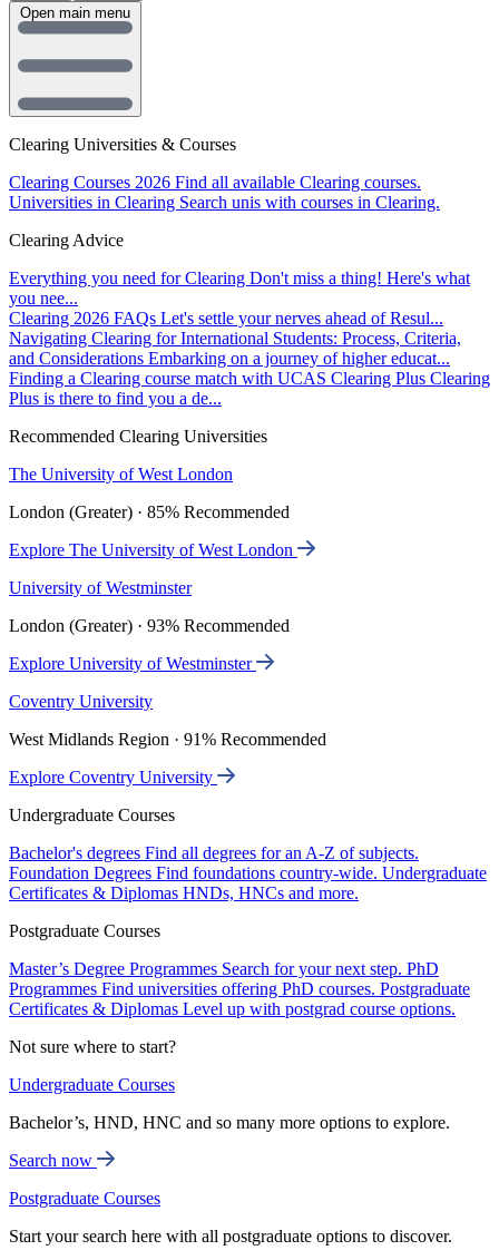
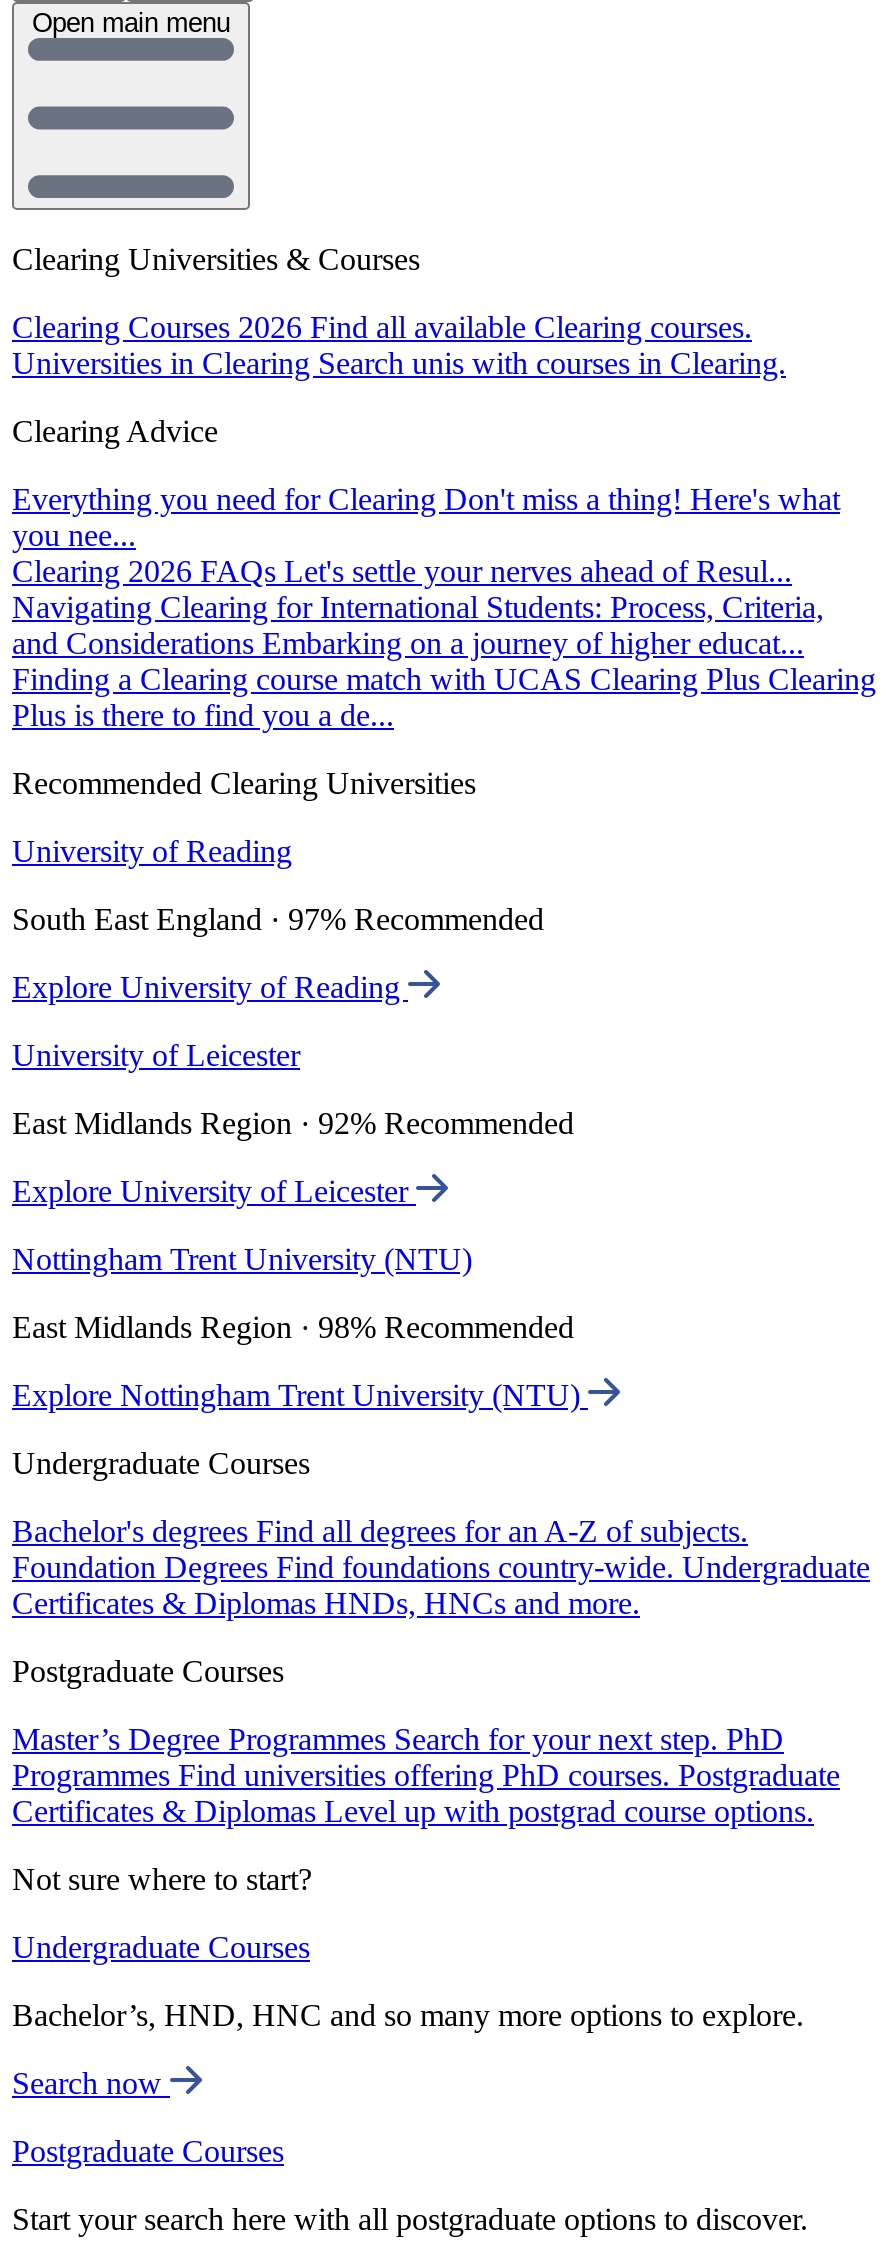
[9,465,233,484] The University of West London -> [12,834,292,868] University of Reading
[9,503,290,521] London (Greater) · 85% Recommended -> [12,902,544,936] South East England · 97% Recommended
[9,540,297,559] Explore The University of West London -> [12,970,408,1004] Explore University of Reading
[9,578,192,597] University of Westminster -> [12,1038,300,1072] University of Leicester
[9,616,290,635] London (Greater) · 93% Recommended -> [12,1106,574,1140] East Midlands Region · 92% Recommended
[9,654,256,673] Explore University of Westminster -> [12,1174,416,1208] Explore University of Leicester
[9,692,153,711] Coventry University -> [12,1242,472,1276] Nottingham Trent University (NTU)
[9,730,326,749] West Midlands Region · 91% Recommended -> [12,1310,574,1344] East Midlands Region · 98% Recommended
[9,768,217,787] Explore Coventry University -> [12,1378,588,1412] Explore Nottingham Trent University (NTU)

